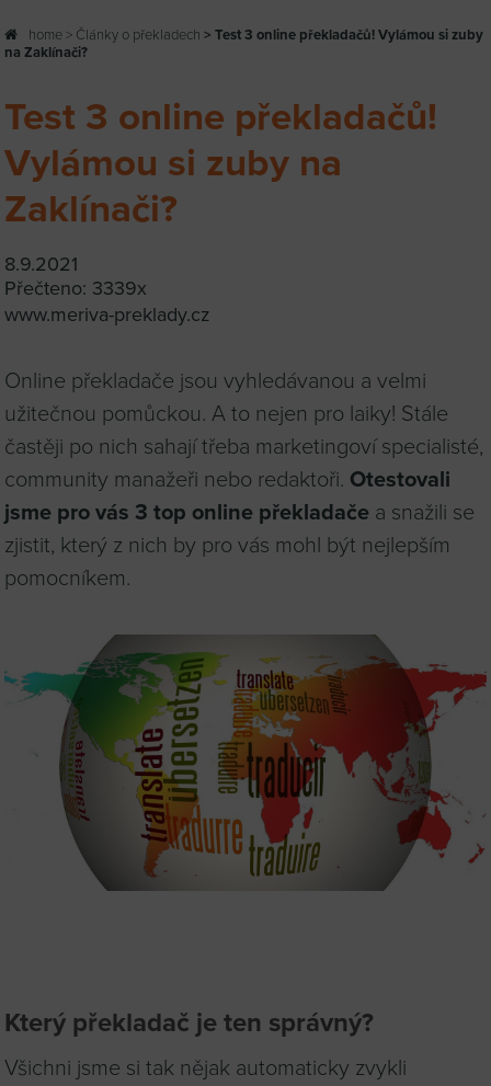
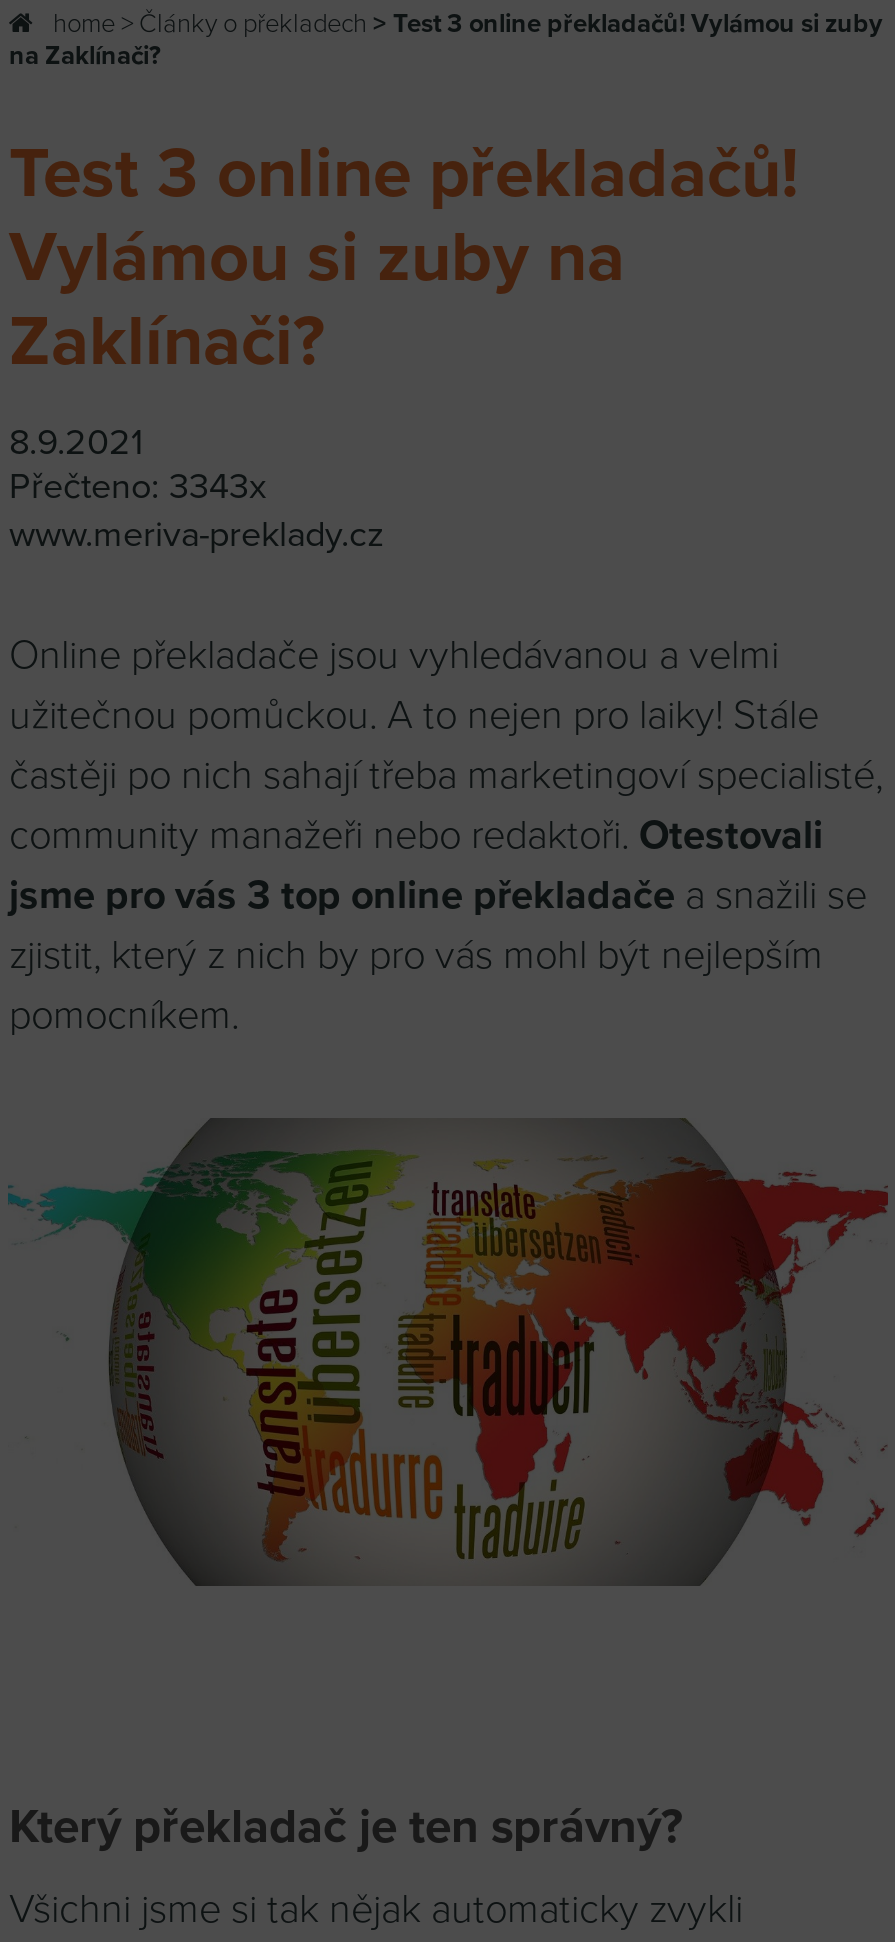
[5,276,147,300] Přečteno: 3339x -> [9,463,267,507] Přečteno: 3343x

